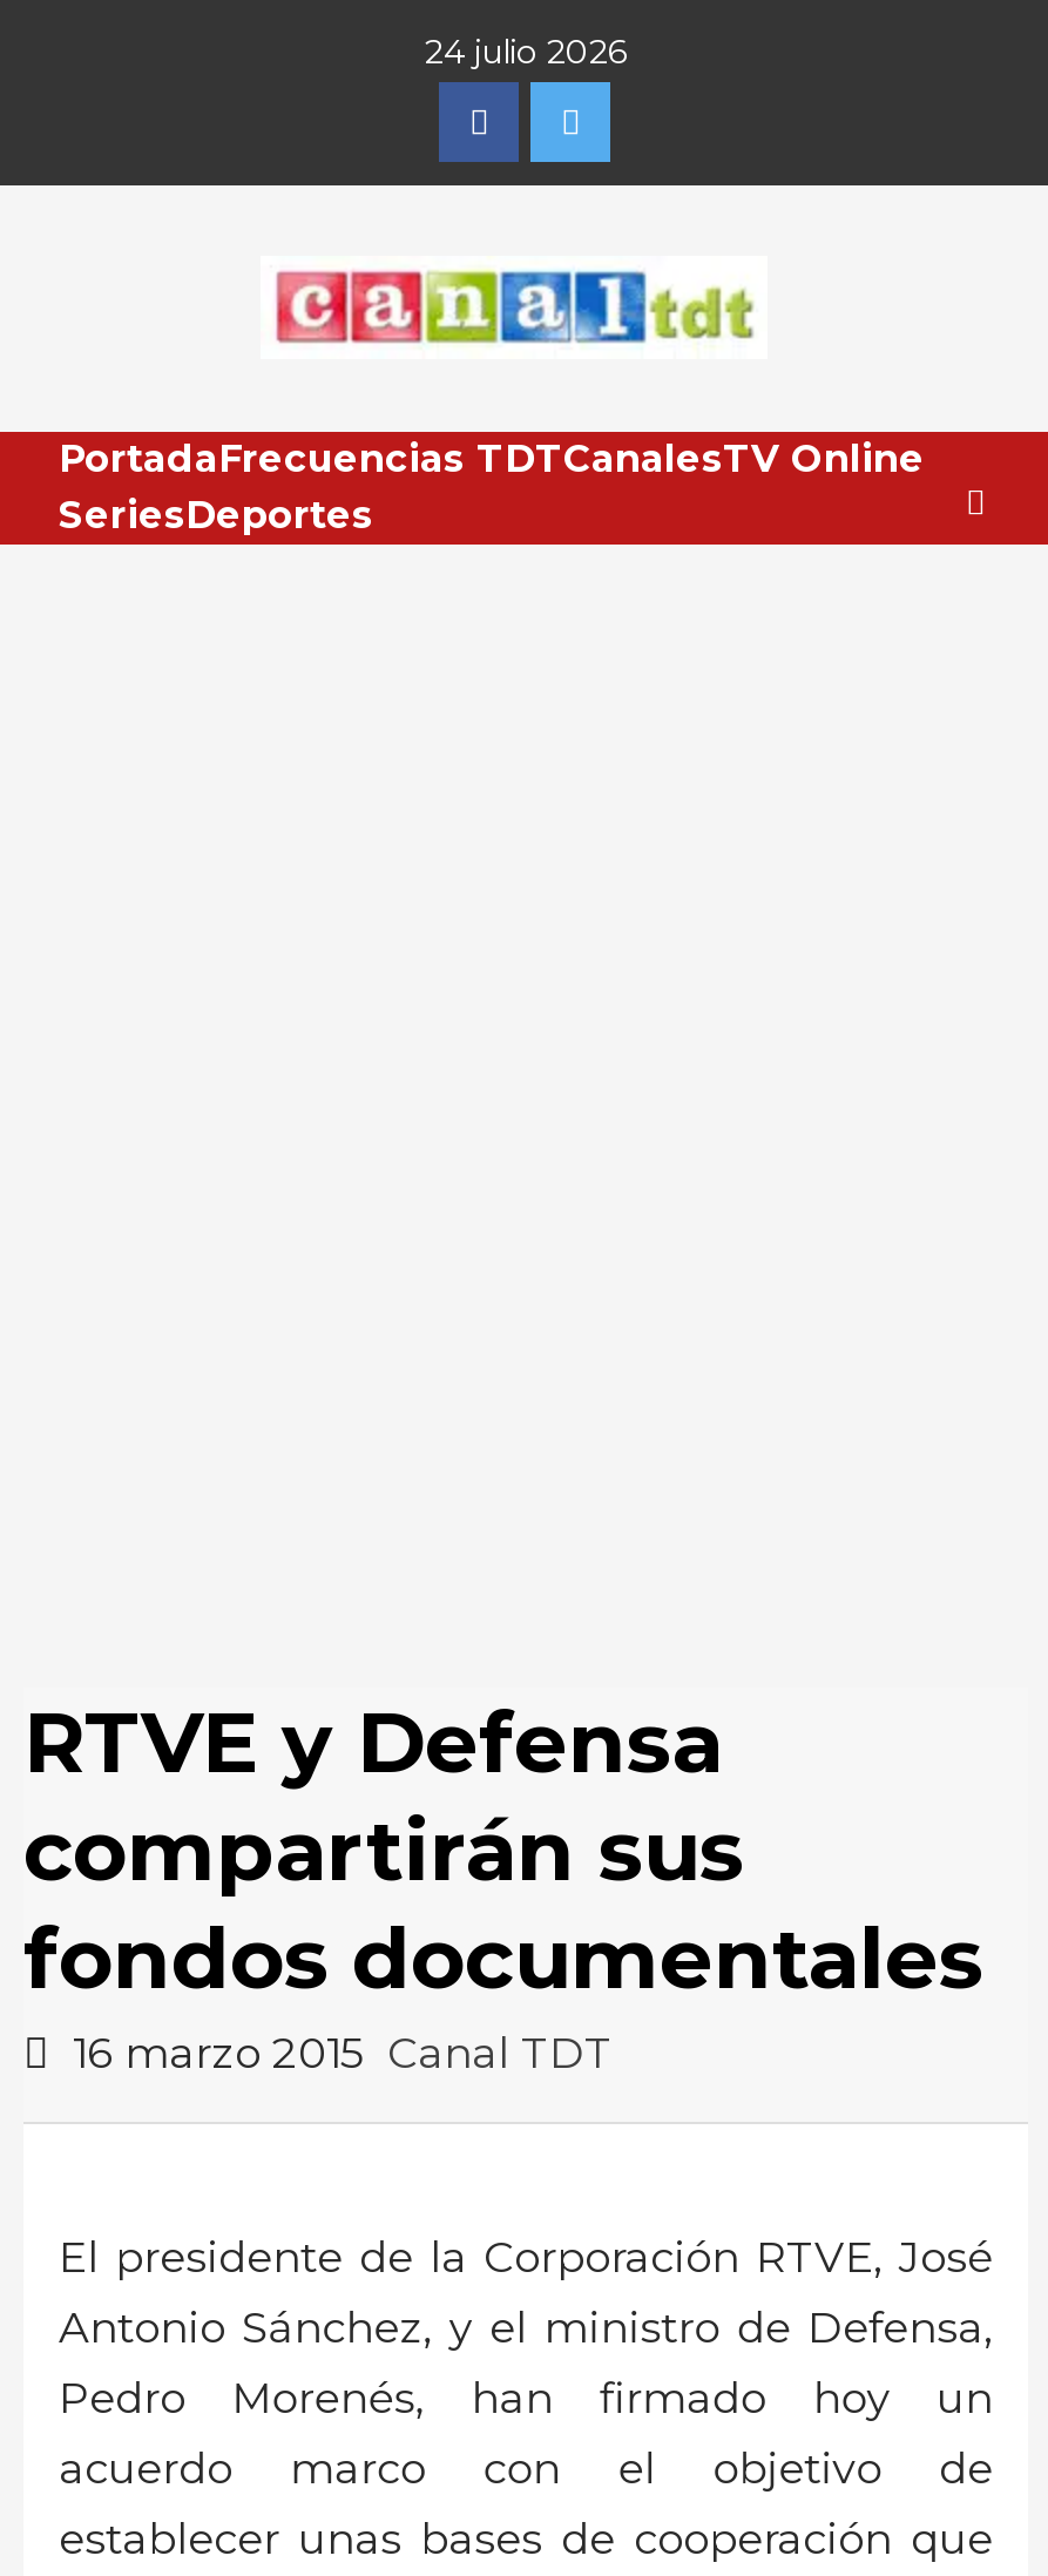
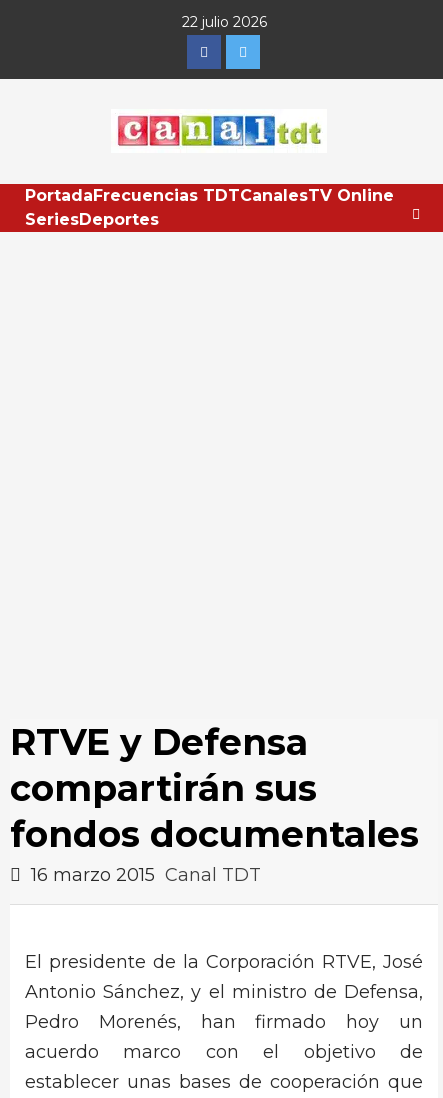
[425,31,627,73] 24 julio 2026 -> [181,13,266,31] 22 julio 2026

